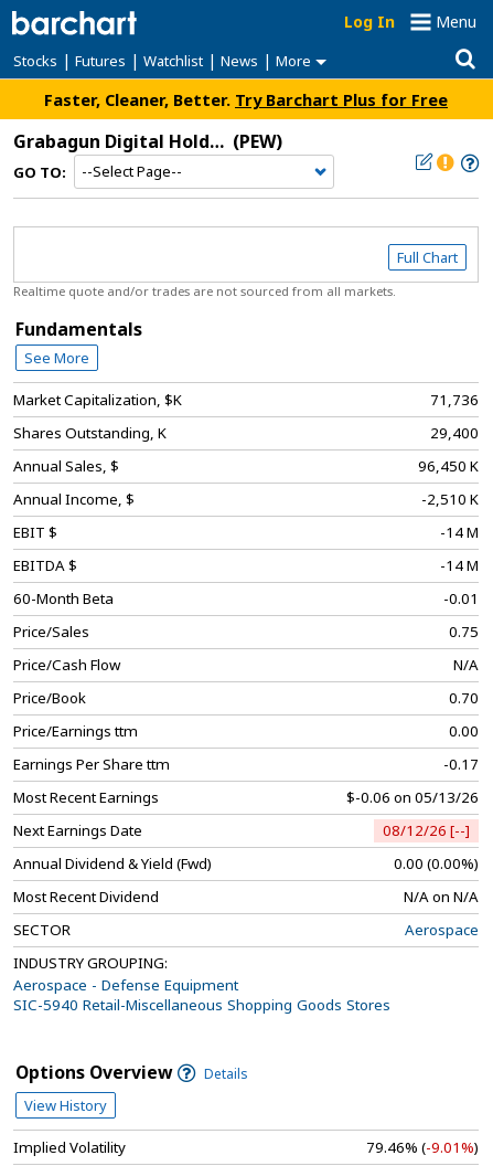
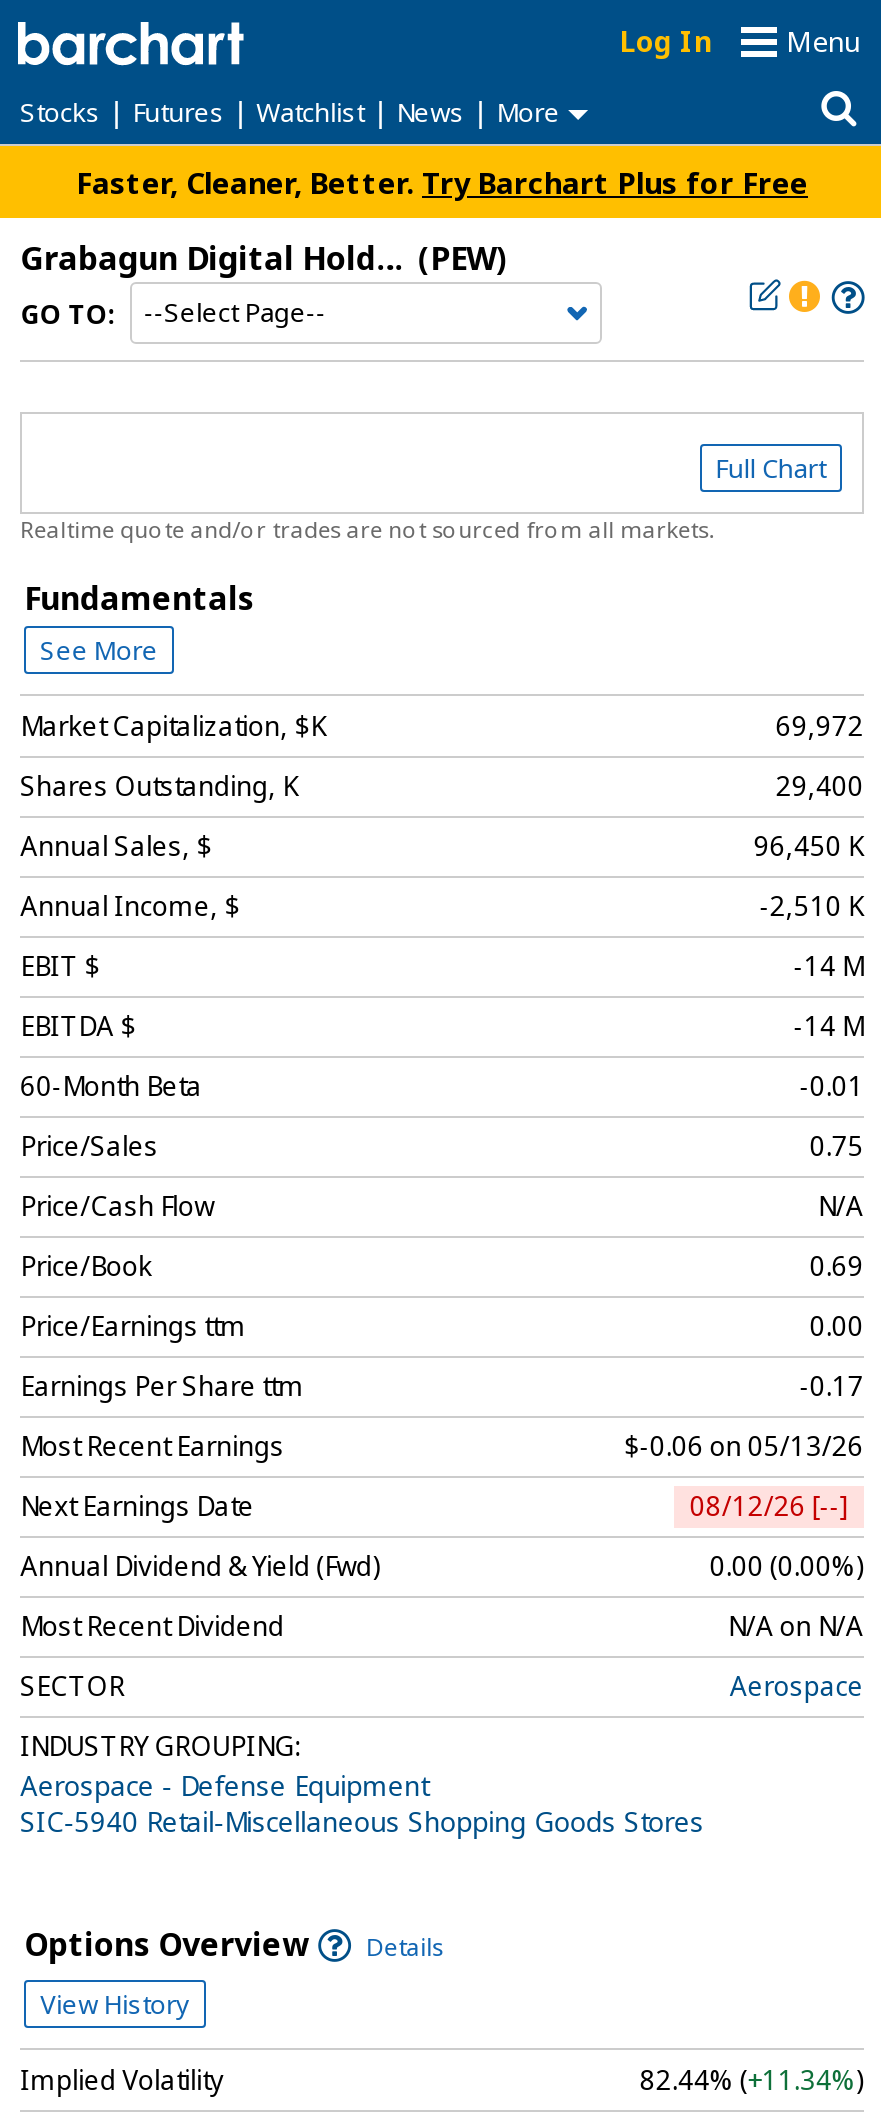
[430,390,479,409] 71,736 -> [776,708,864,744] 69,972
[449,688,479,708] 0.70 -> [810,1248,864,1284] 0.69
[366,1137,479,1157] 79.46% (-9.01%) -> [640,2061,864,2097] 82.44% (+11.34%)

